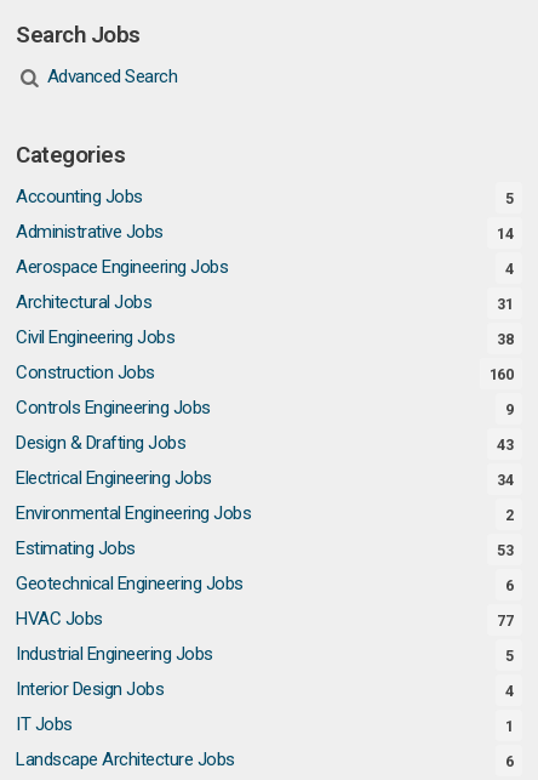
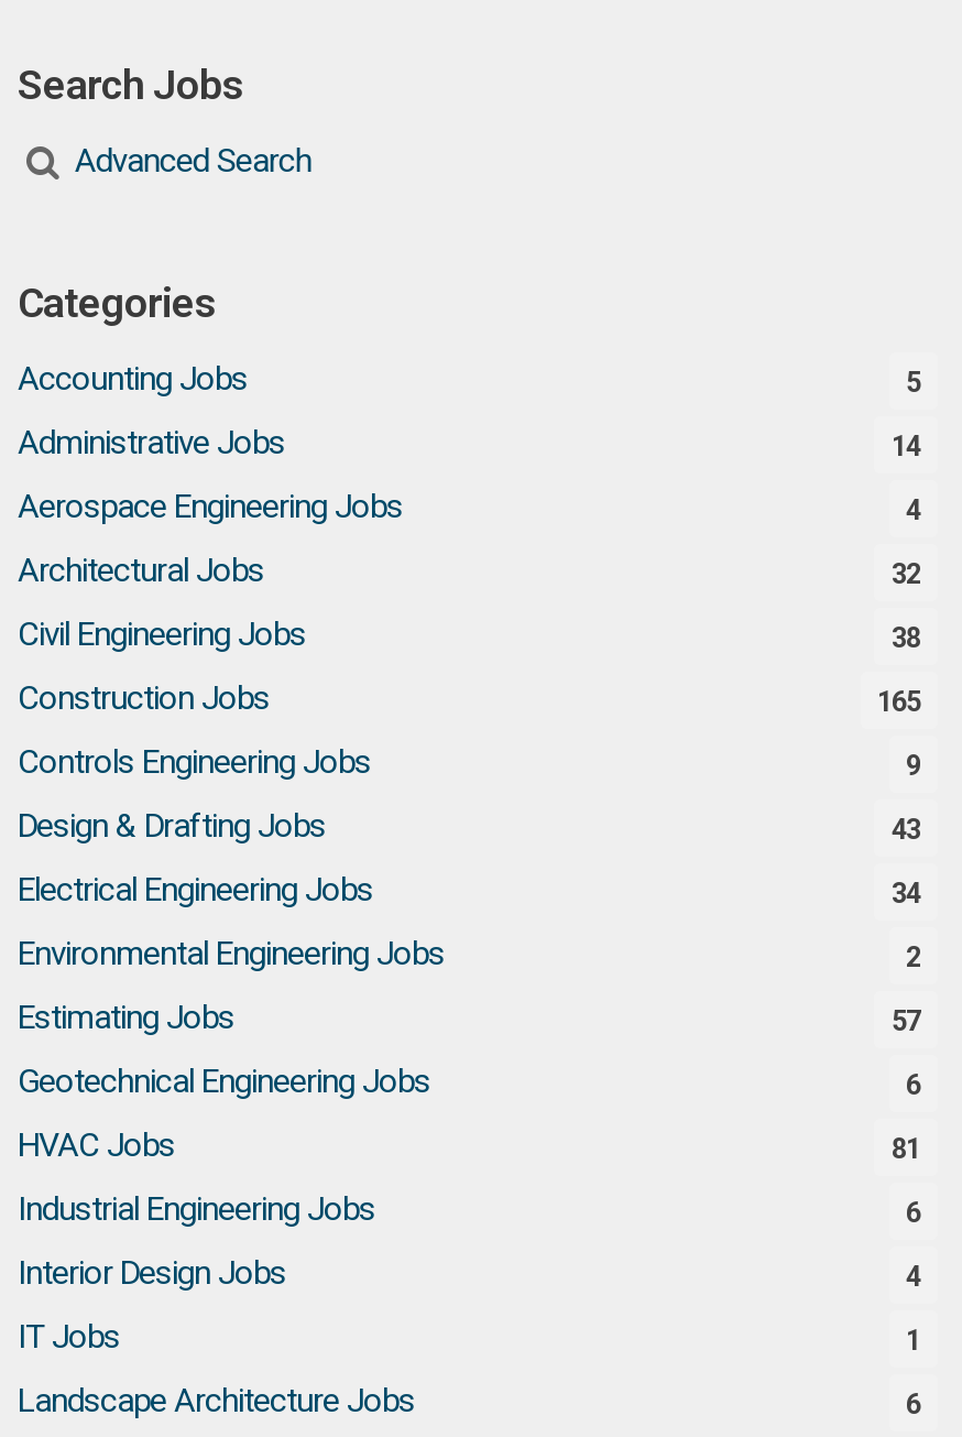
[497,295,513,313] 31 -> [892,556,920,589] 32
[489,365,513,383] 160 -> [877,684,920,717] 165
[497,541,513,559] 53 -> [892,1003,920,1036] 57
[497,611,513,630] 77 -> [892,1131,920,1164] 81
[505,647,513,665] 5 -> [906,1195,920,1228] 6

